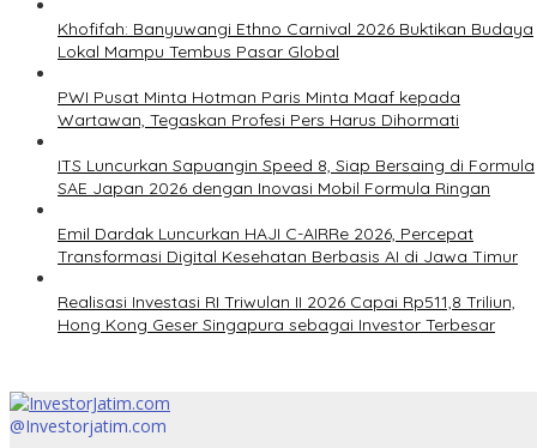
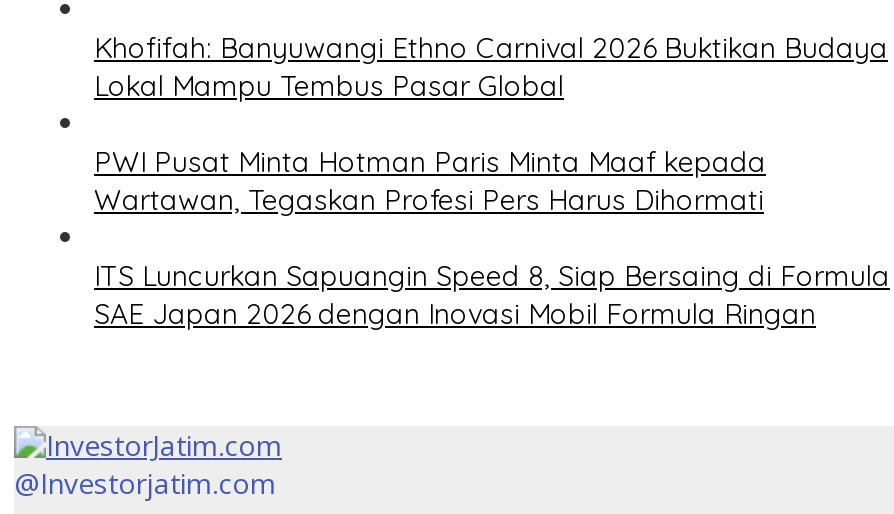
[58,222,518,335] Emil Dardak Luncurkan HAJI C-AIRRe 2026, Percepat | Transformasi Digital Kesehatan Berbasis AI di Jawa Timur | Realisasi Investasi RI Triwulan II 2026 Capai Rp511,8 Triliun, | Hong Kong Geser Singapura sebagai Investor Terbesar -> none

